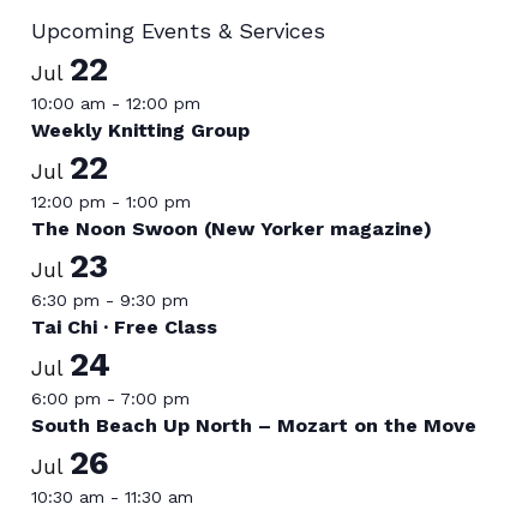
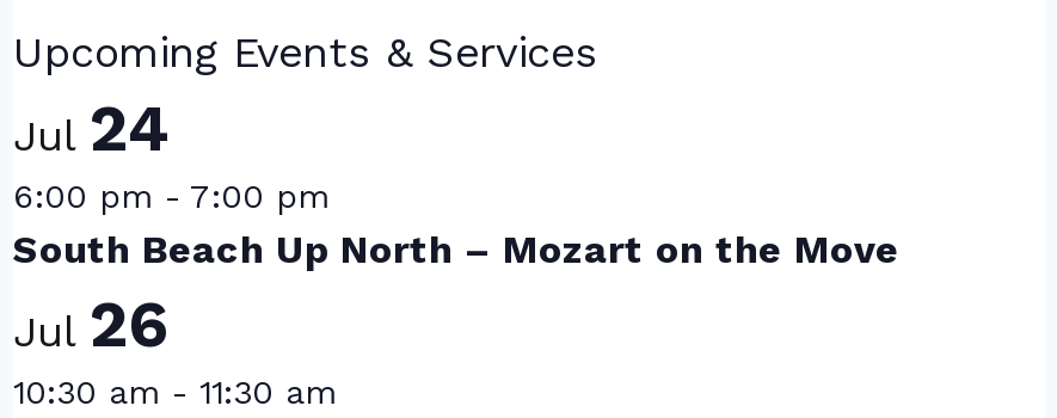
[31,50,432,338] Jul 22 | 10:00 am - 12:00 pm | Weekly Knitting Group | Jul 22 | 12:00 pm - 1:00 pm | The Noon Swoon (New Yorker magazine) | Jul 23 | 6:30 pm - 9:30 pm | Tai Chi · Free Class -> none

